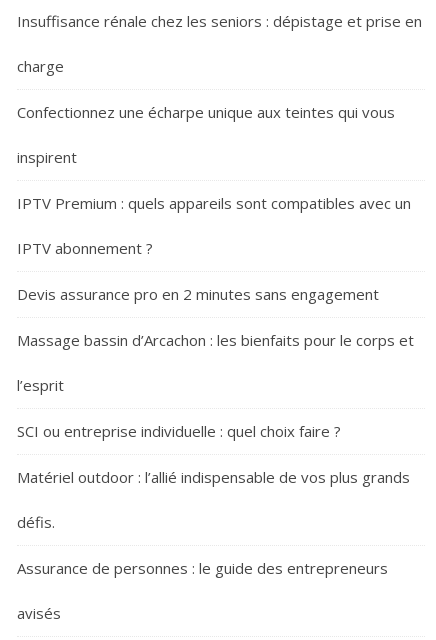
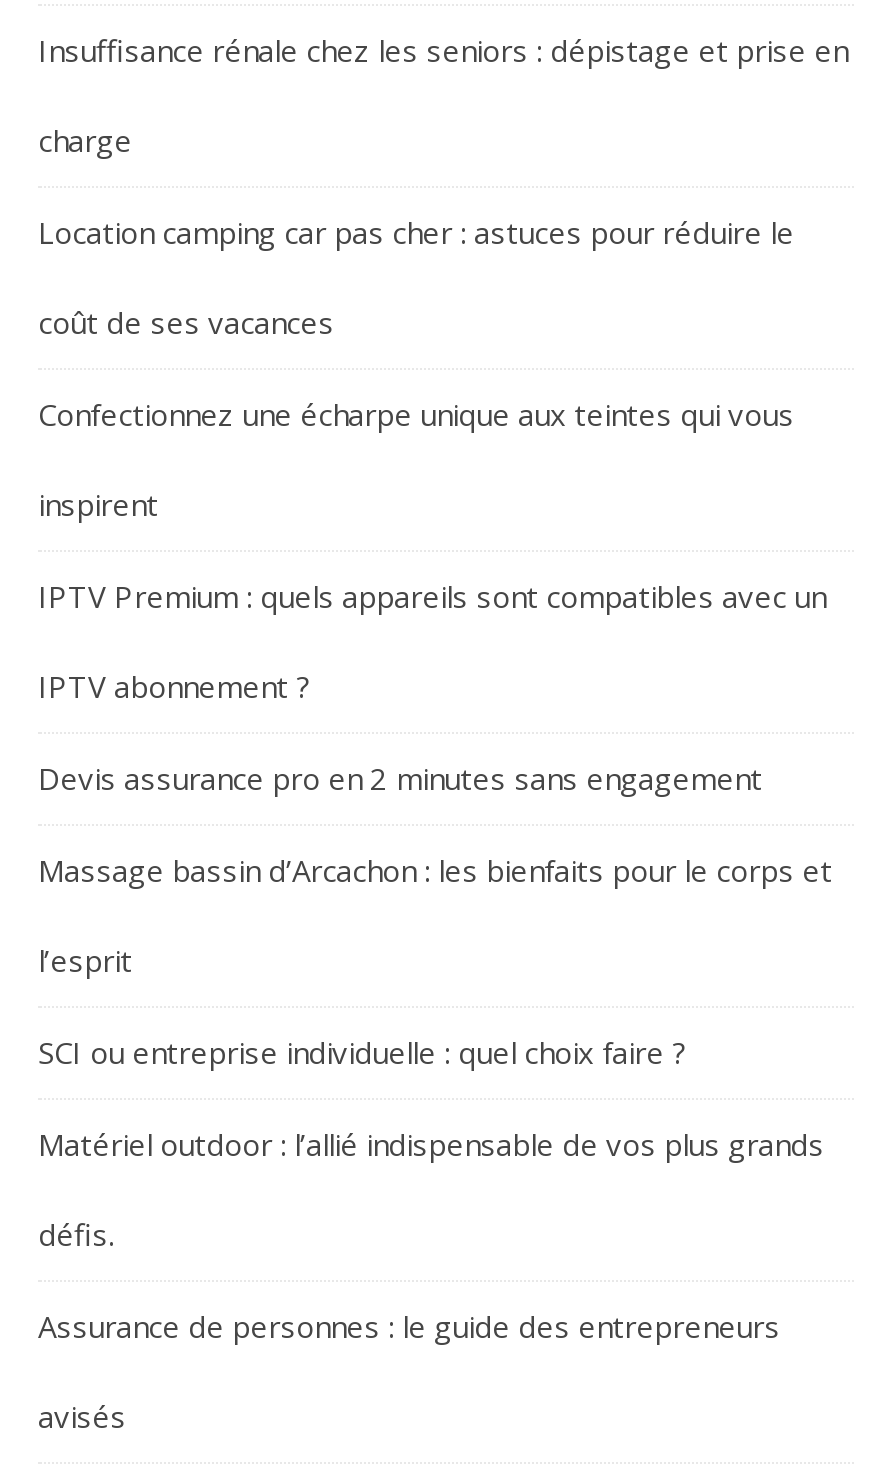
none -> [38,212,794,342] Location camping car pas cher : astuces pour réduire le | coût de ses vacances

